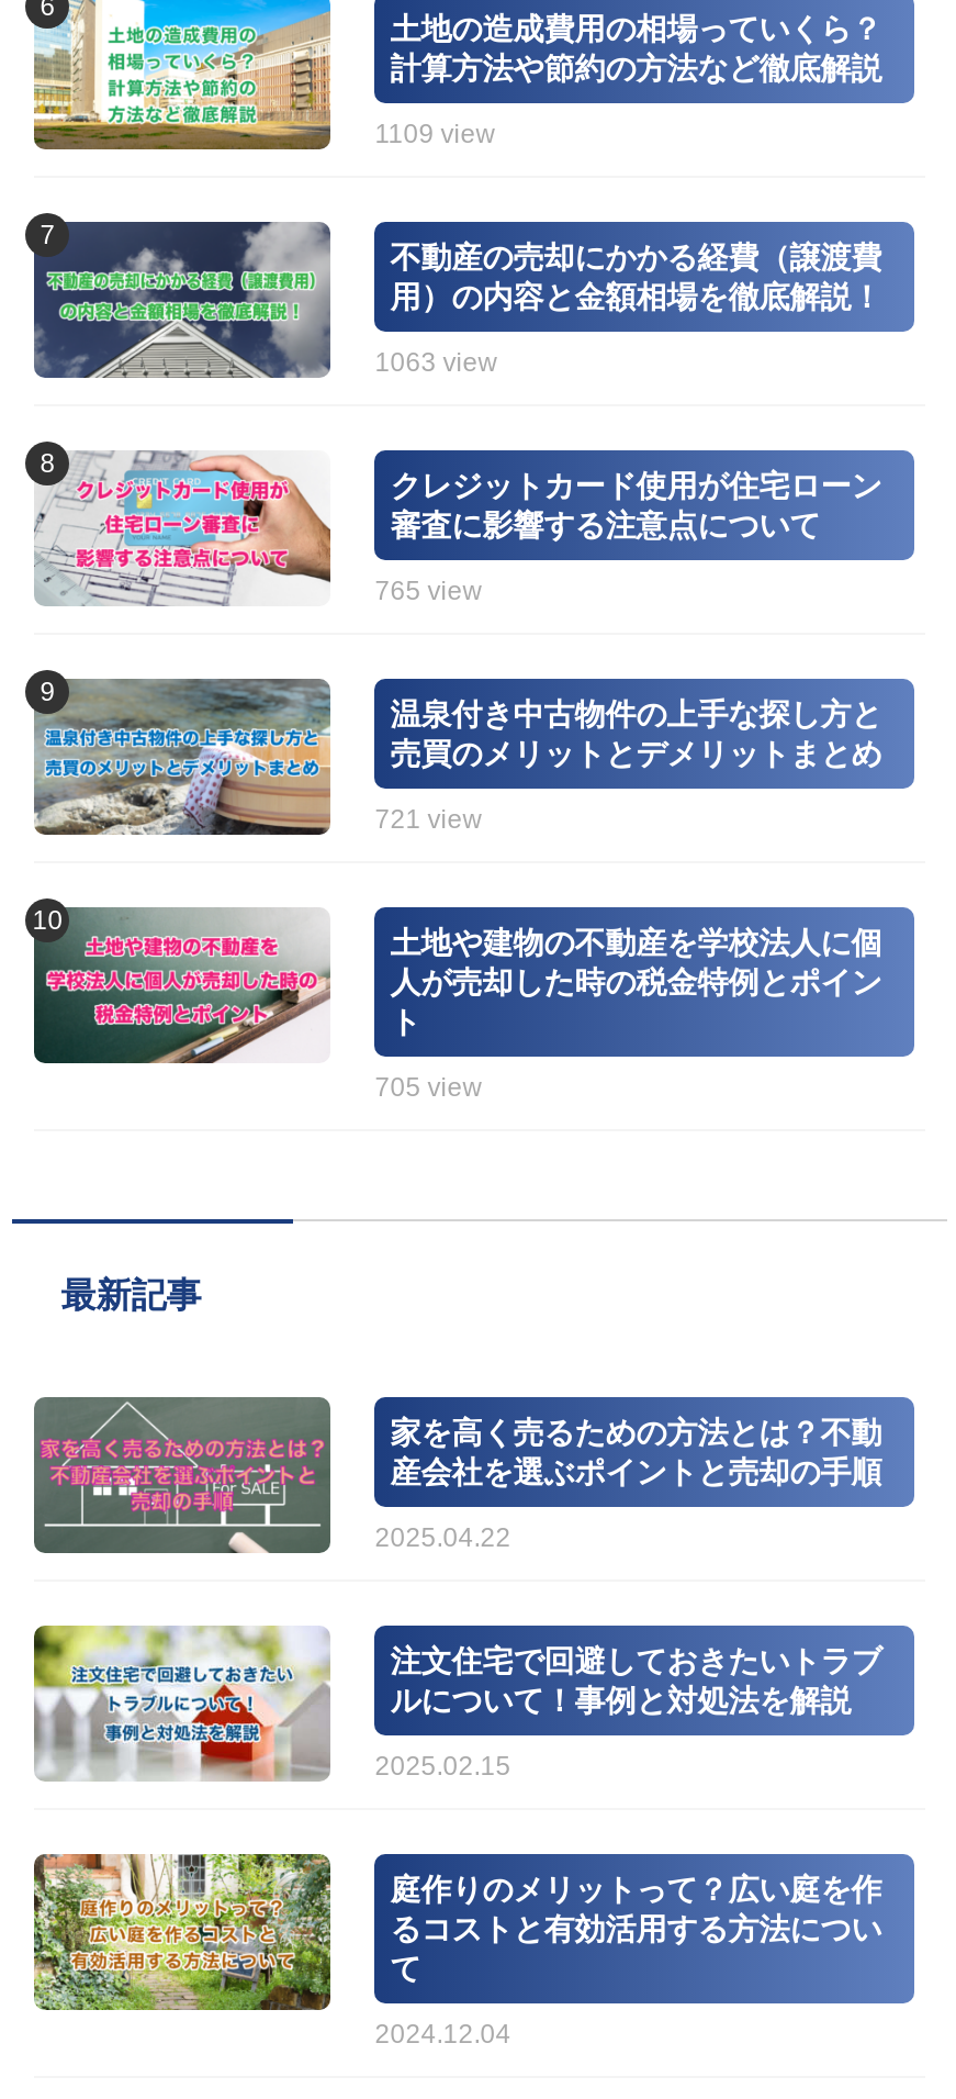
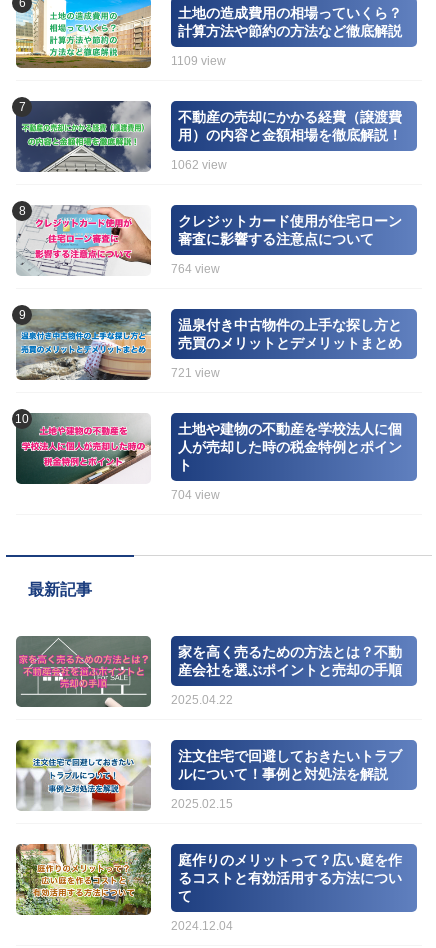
[375,348,498,379] 1063 view -> [171,158,227,172] 1062 view
[375,576,482,607] 765 view -> [171,262,220,276] 764 view
[375,1073,482,1104] 705 view -> [171,488,220,502] 704 view

